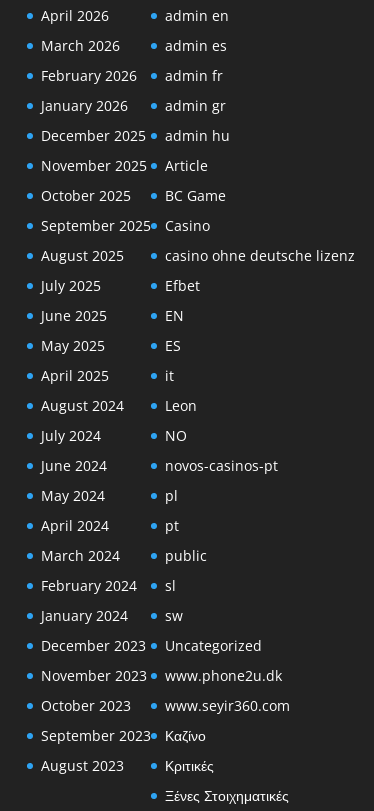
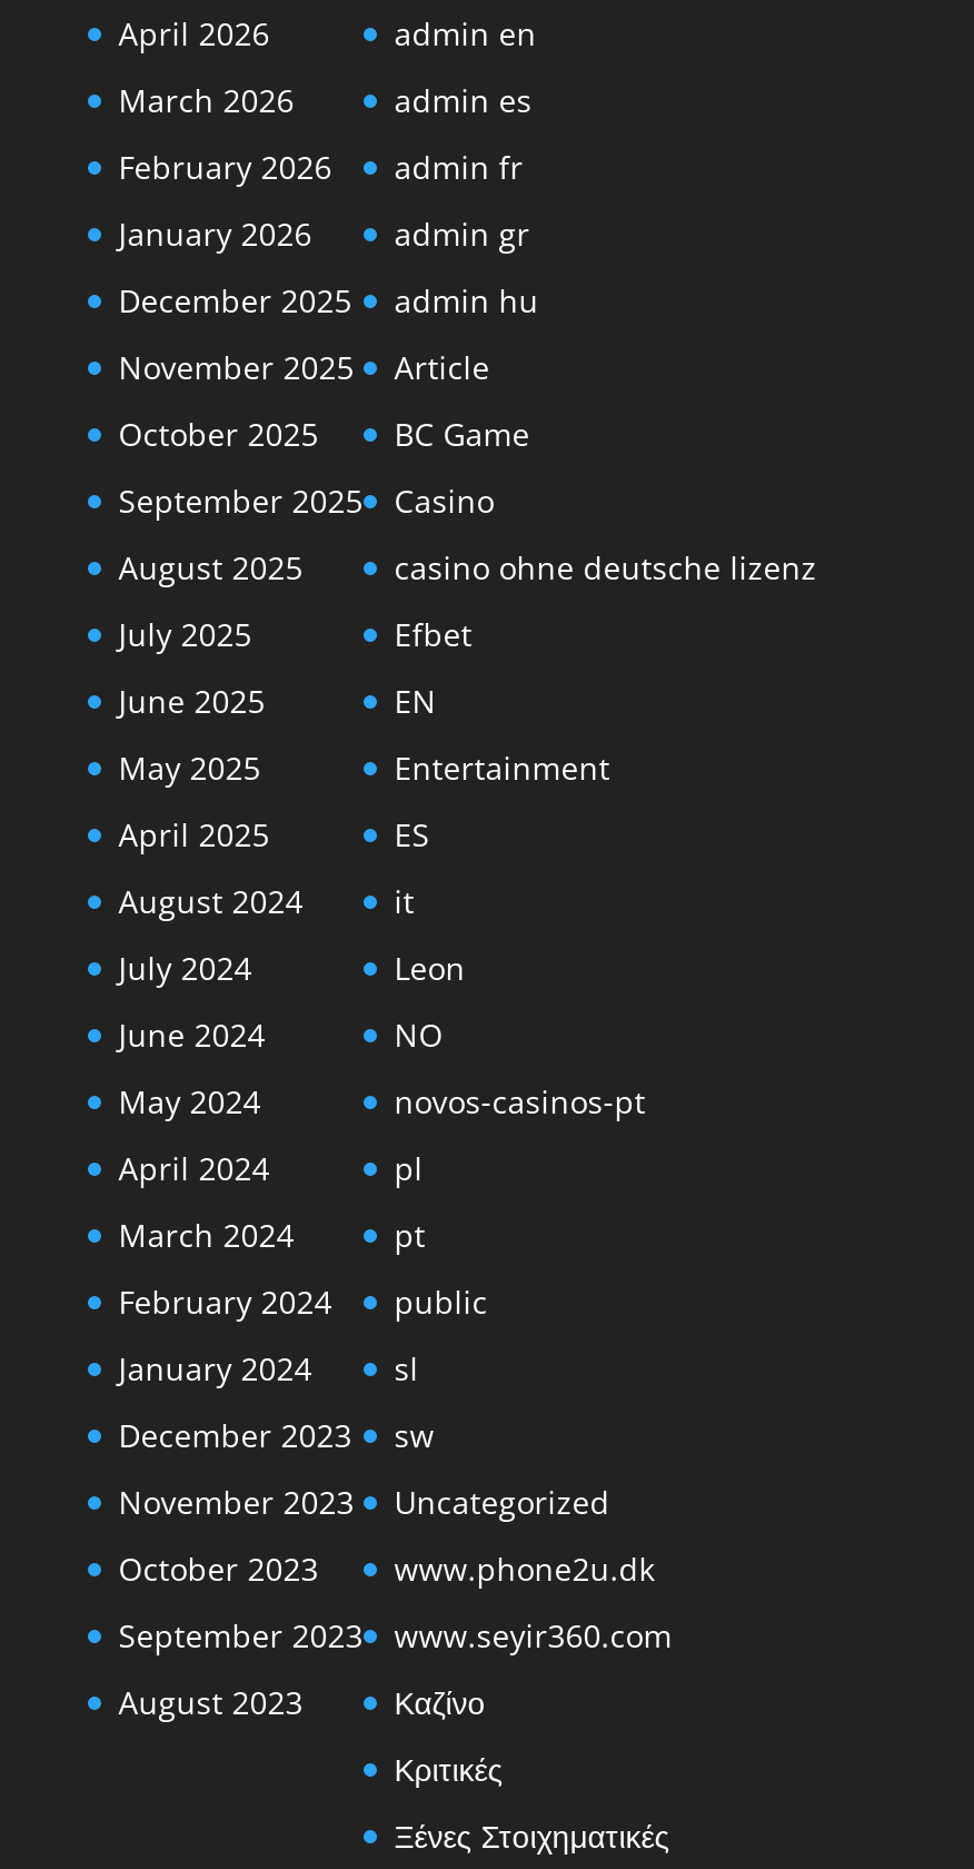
none -> [394,746,610,789] Entertainment

